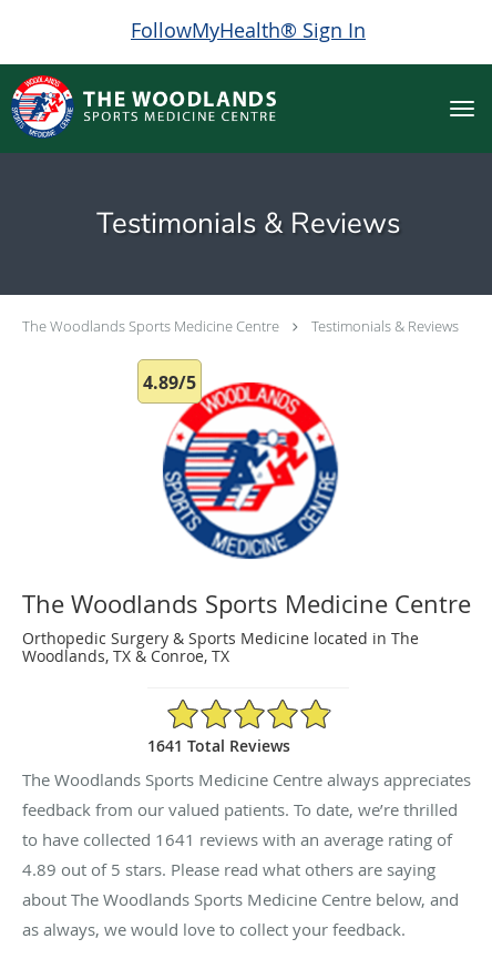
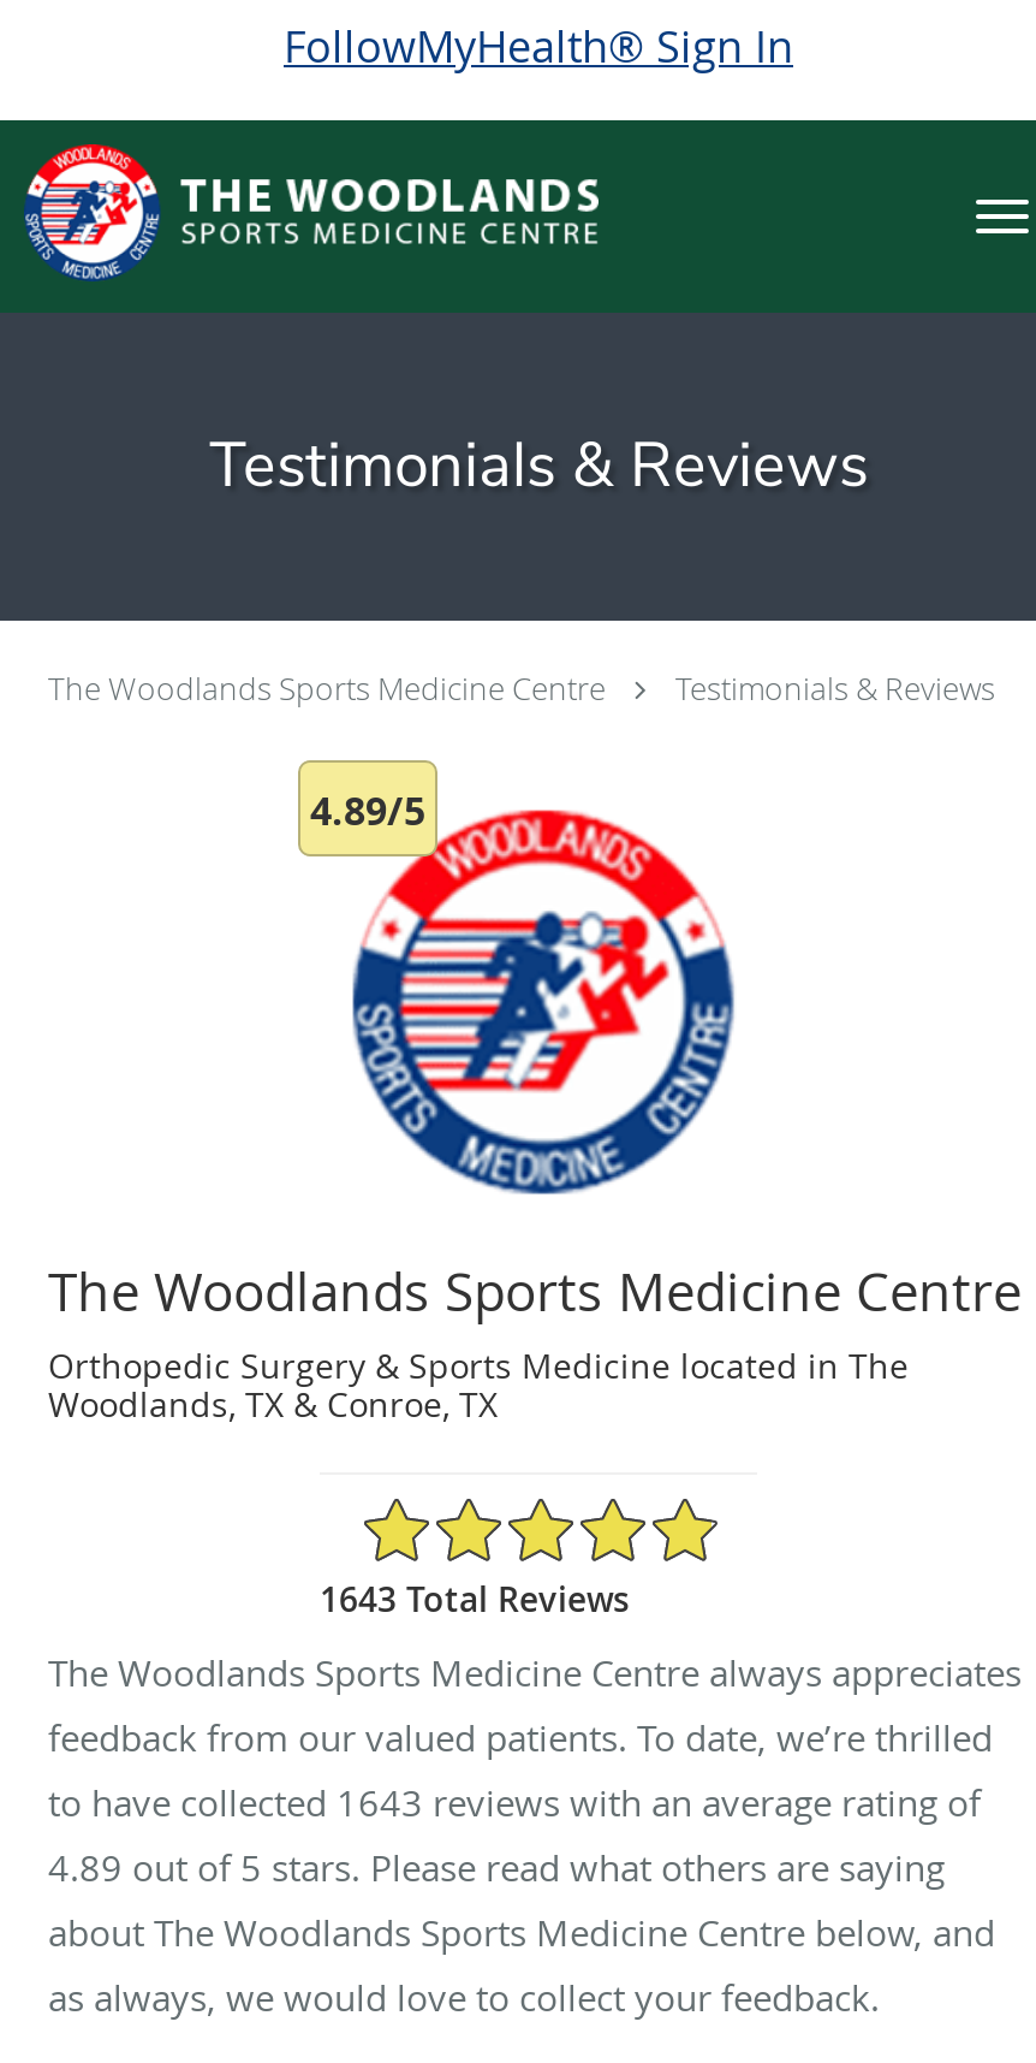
[147,734,290,756] 1641 Total Reviews -> [320,1575,630,1620] 1643 Total Reviews
[22,828,452,850] to have collected 1641 reviews with an average rating of -> [48,1777,981,1825] to have collected 1643 reviews with an average rating of

